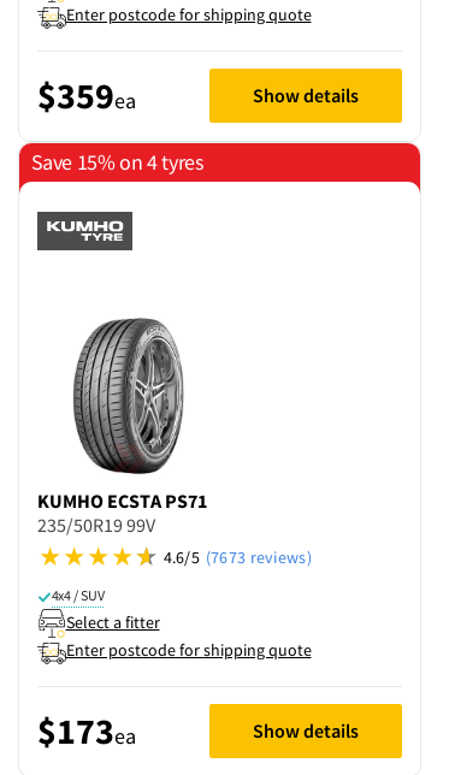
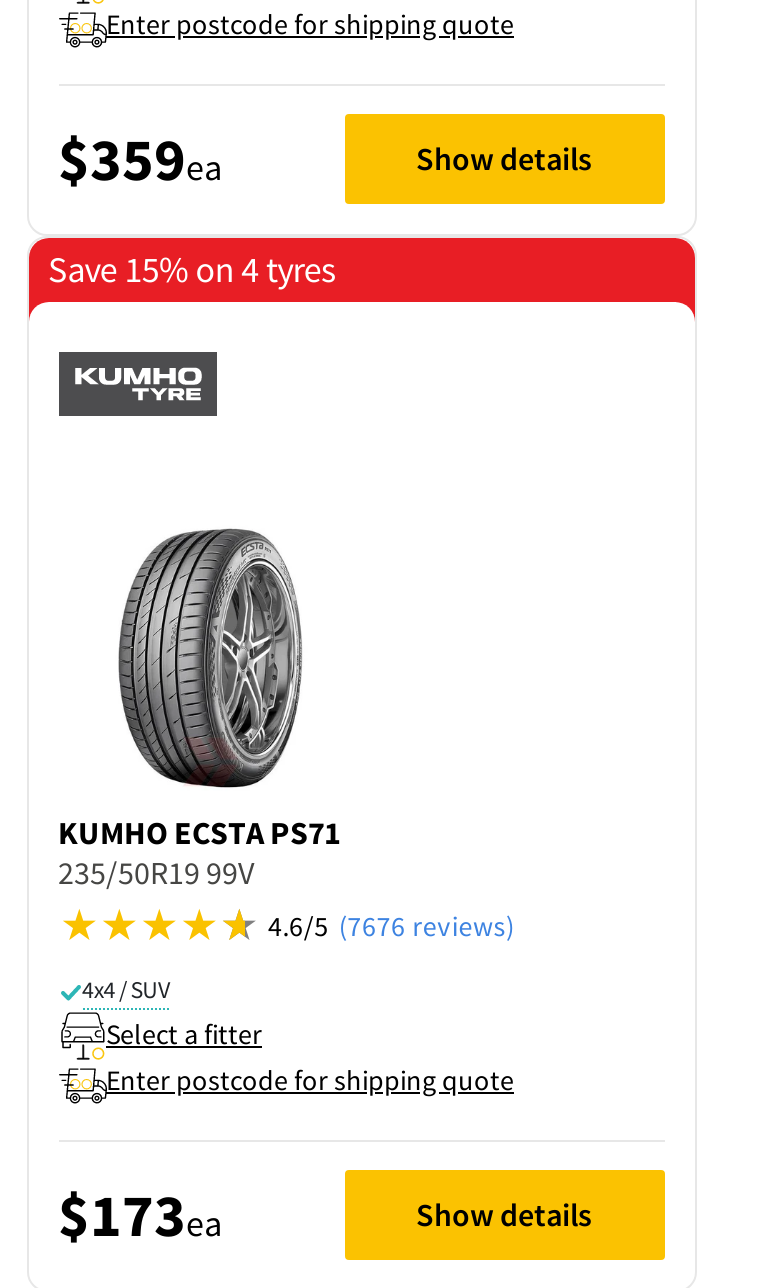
[163,546,312,568] 4.6/5 (7673 reviews) -> [268,908,515,944] 4.6/5 (7676 reviews)

